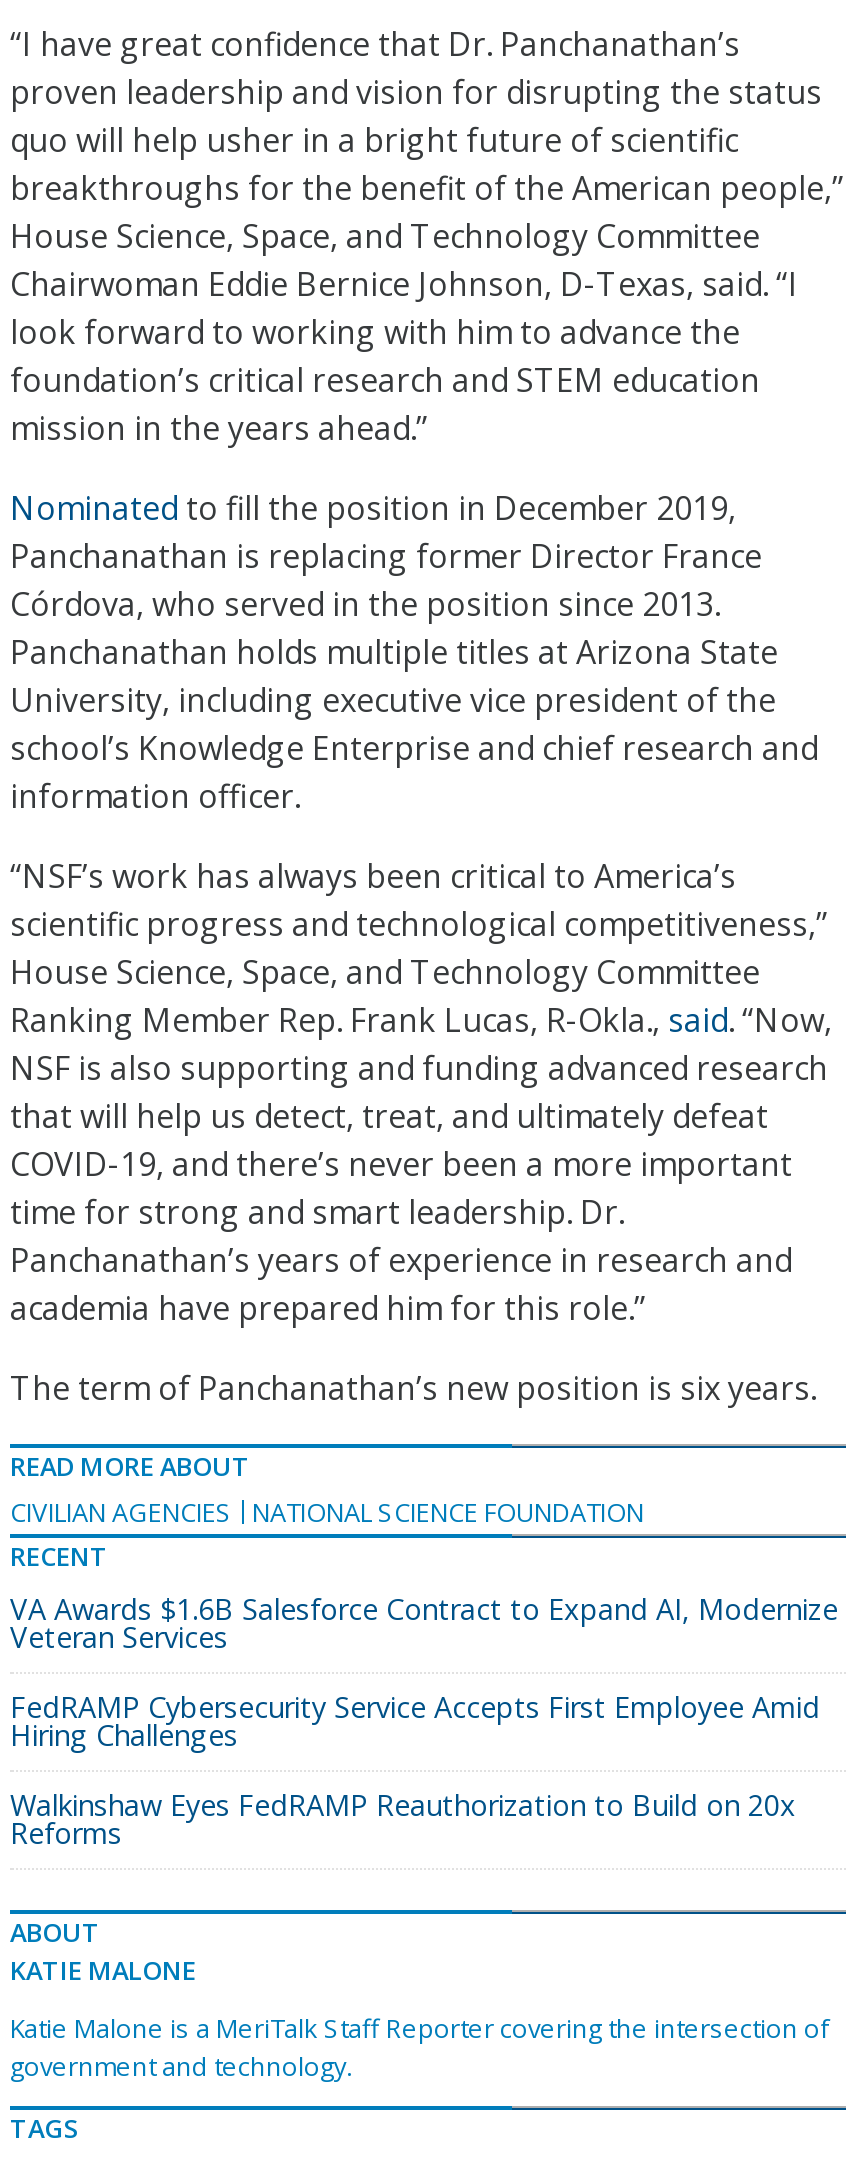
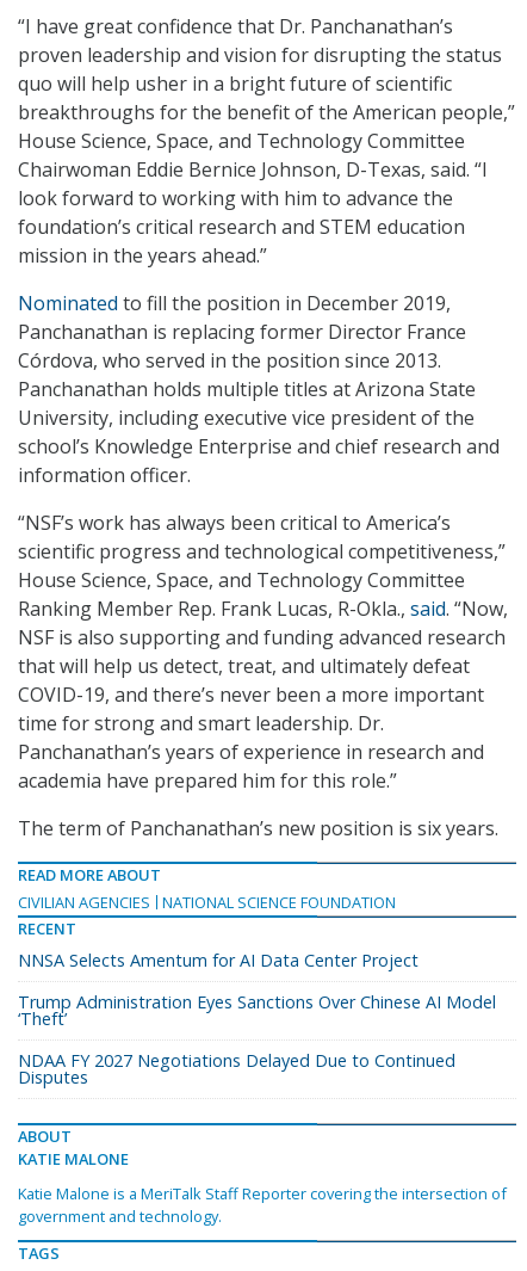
[10,1590,838,1656] VA Awards $1.6B Salesforce Contract to Expand AI, Modernize | Veteran Services -> [18,949,418,972] NNSA Selects Amentum for AI Data Center Project
[10,1688,820,1754] FedRAMP Cybersecurity Service Accepts First Employee Amid | Hiring Challenges -> [18,991,496,1030] Trump Administration Eyes Sanctions Over Chinese AI Model | ‘Theft’
[10,1786,796,1852] Walkinshaw Eyes FedRAMP Reauthorization to Build on 20x | Reforms -> [18,1049,455,1089] NDAA FY 2027 Negotiations Delayed Due to Continued | Disputes

